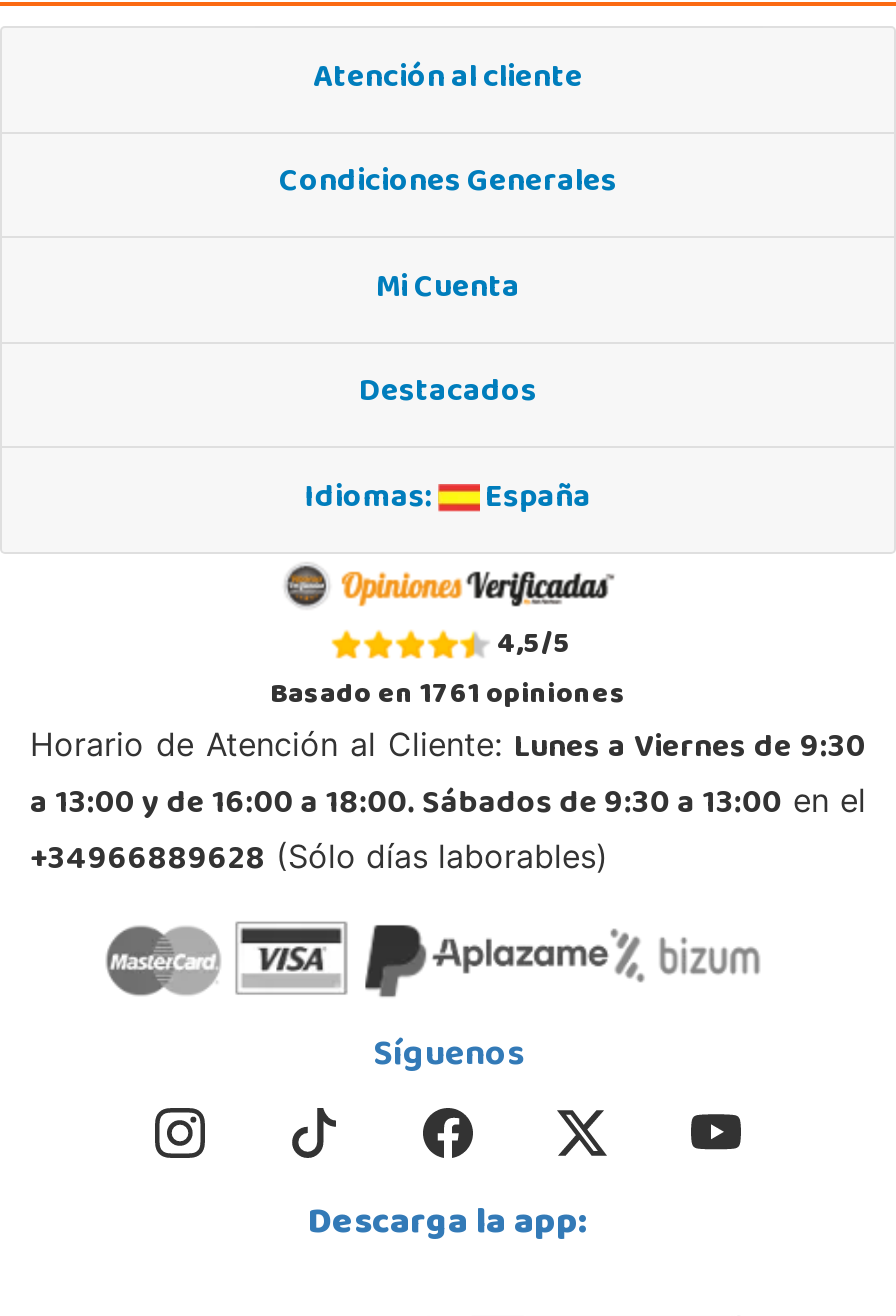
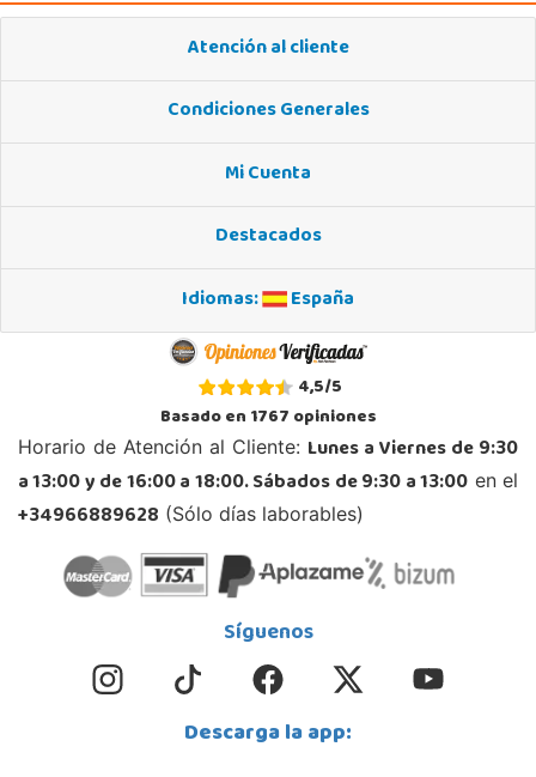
[270,668,626,726] Basado en 1761opiniones -> [160,401,376,436] Basado en 1767opiniones

